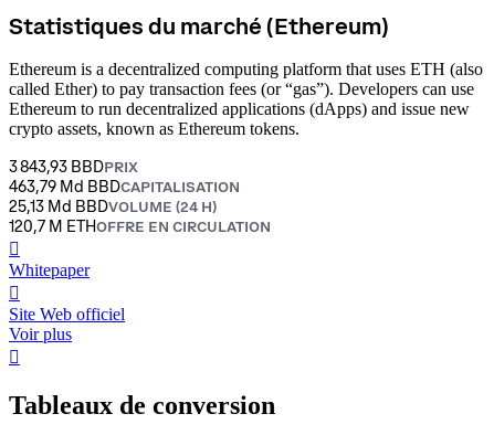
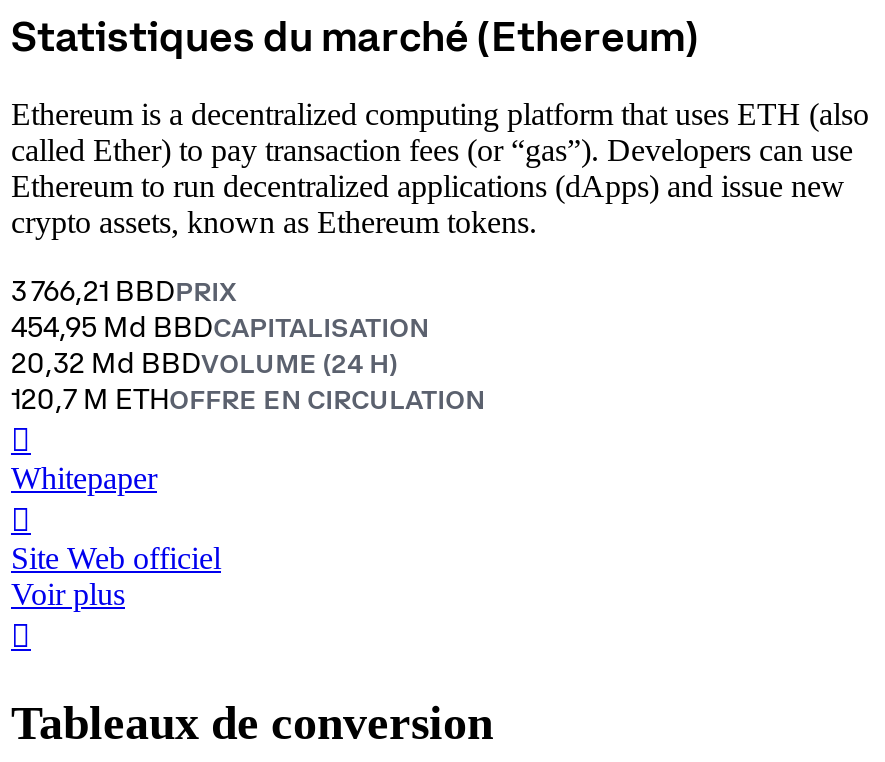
[9,156,138,176] 3 843,93 BBDPRIX -> [11,272,237,308] 3 766,21 BBDPRIX
[9,176,240,196] 463,79 Md BBDCAPITALISATION -> [11,308,429,344] 454,95 Md BBDCAPITALISATION
[9,196,217,216] 25,13 Md BBDVOLUME (24 H) -> [11,344,397,380] 20,32 Md BBDVOLUME (24 H)

